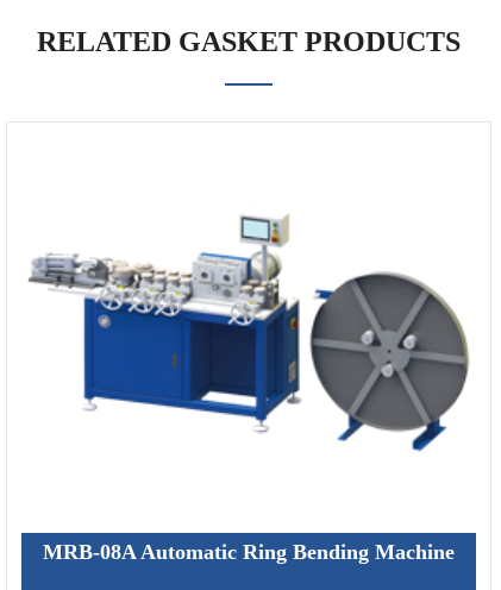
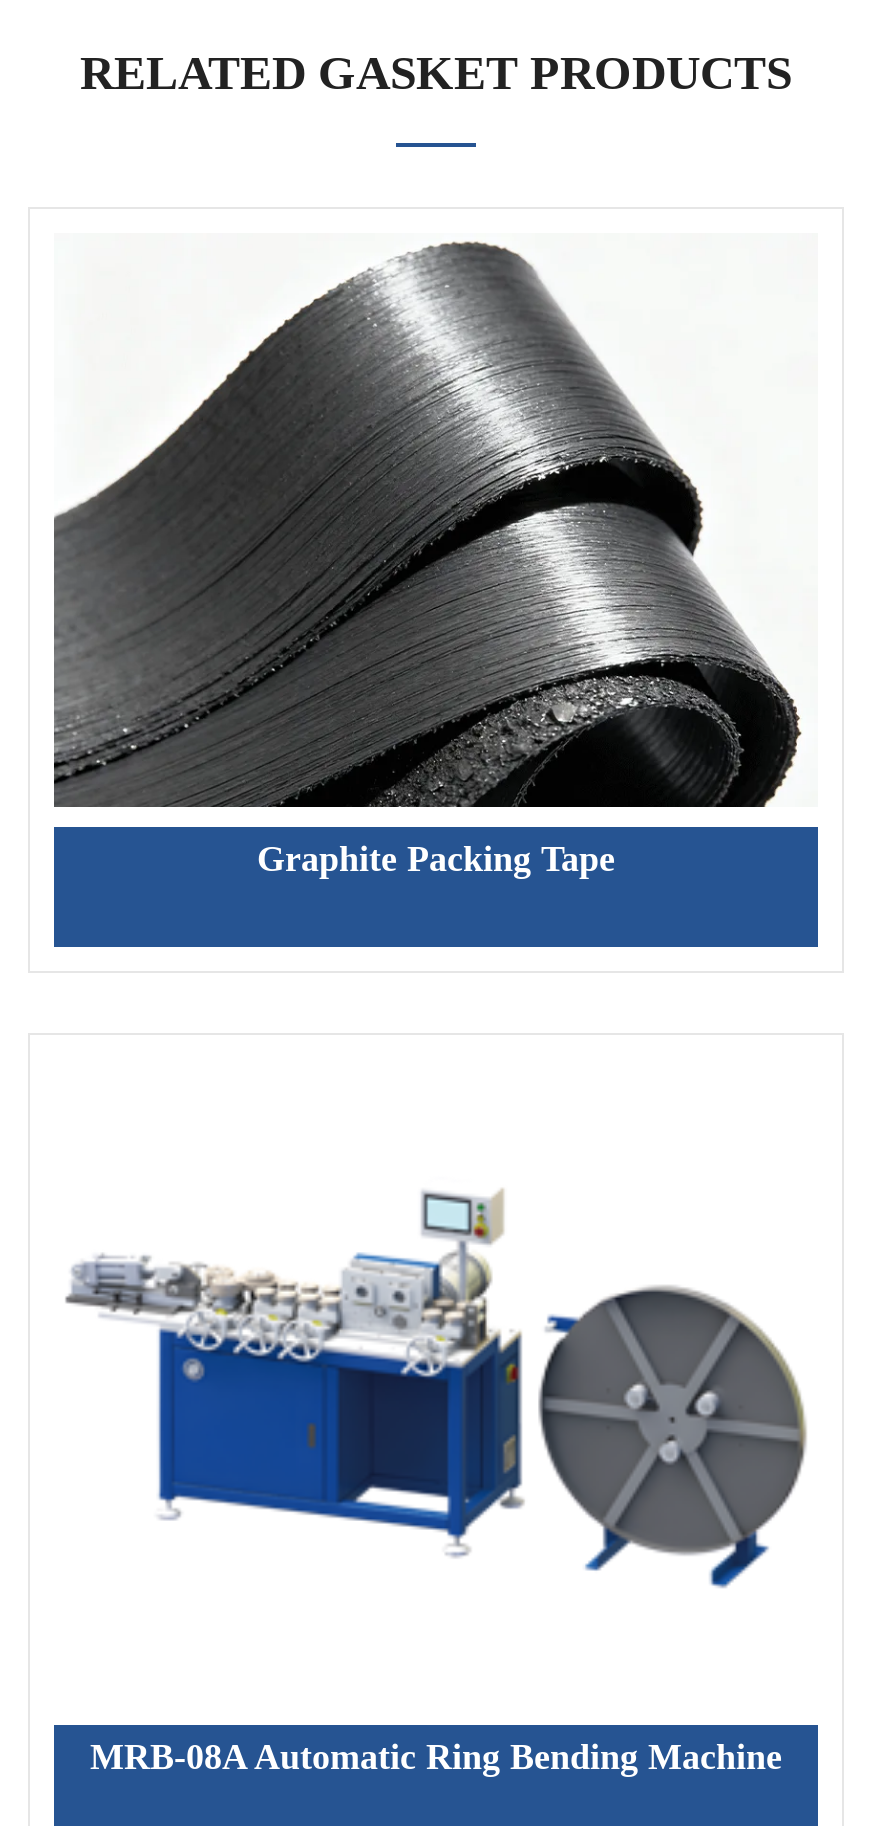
none -> [52,241,802,878] [image] | Graphite Packing Tape

